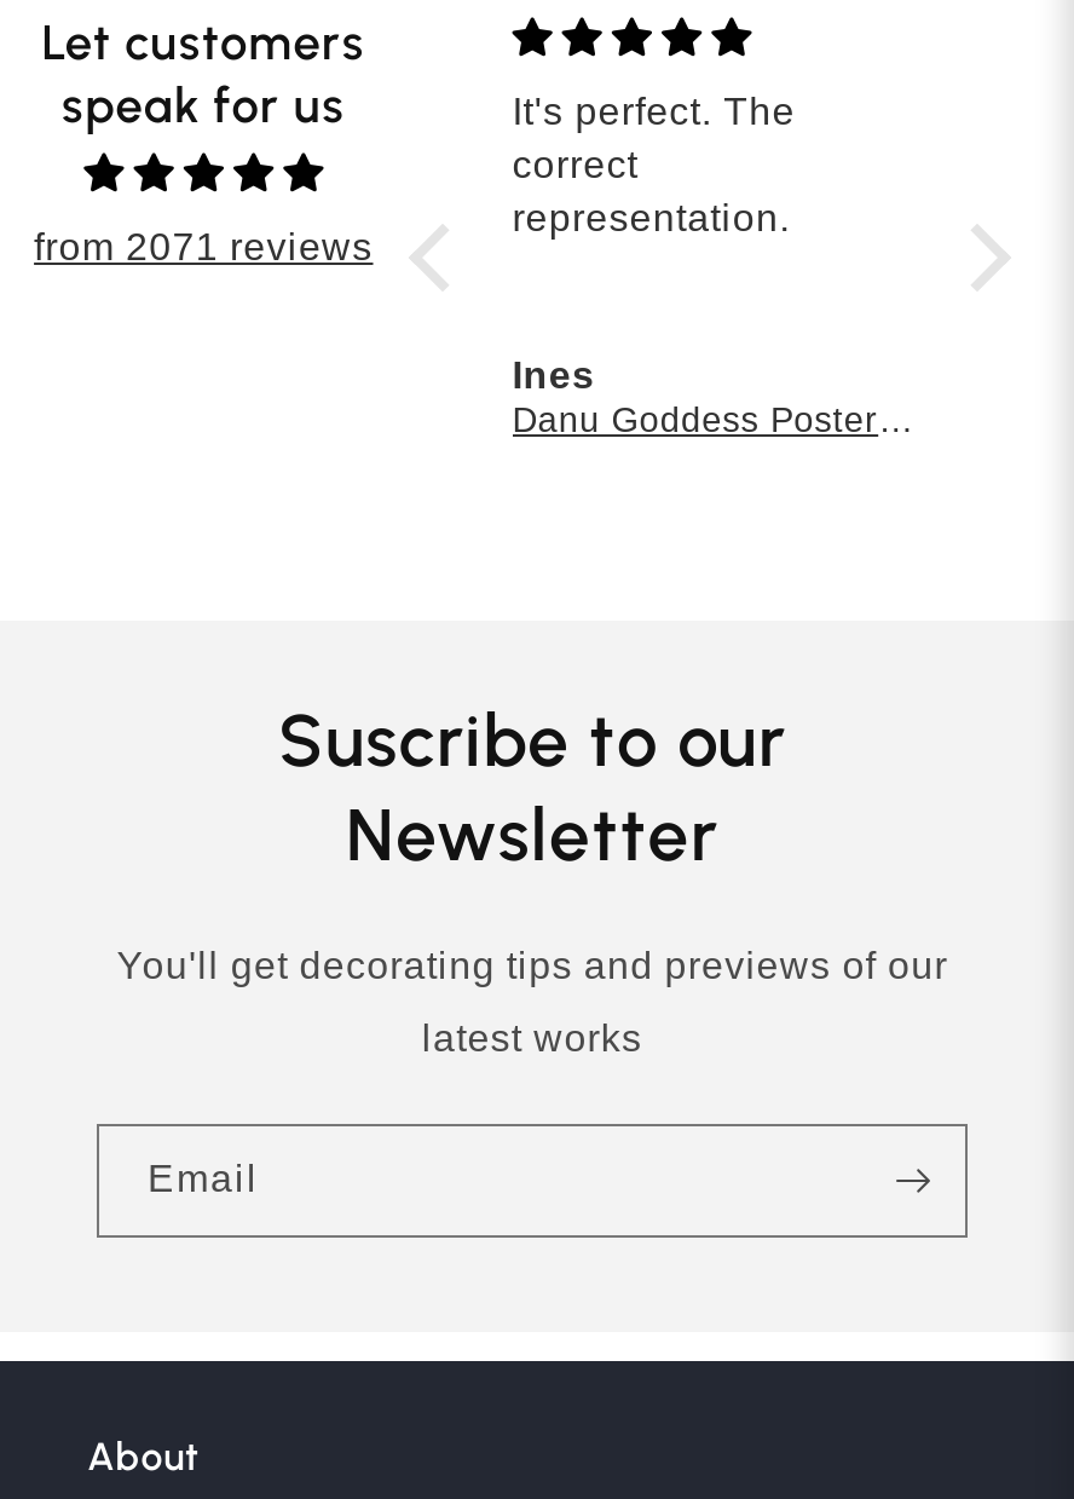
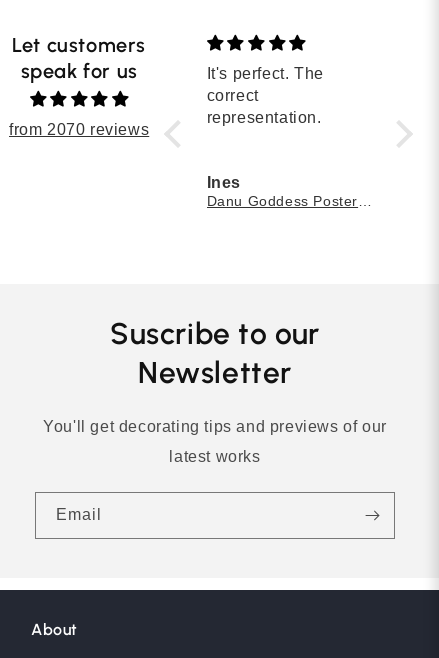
[34,227,373,268] from 2071 reviews -> [9,121,149,138] from 2070 reviews

